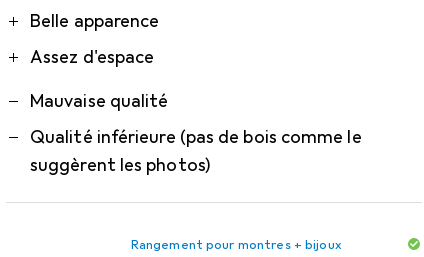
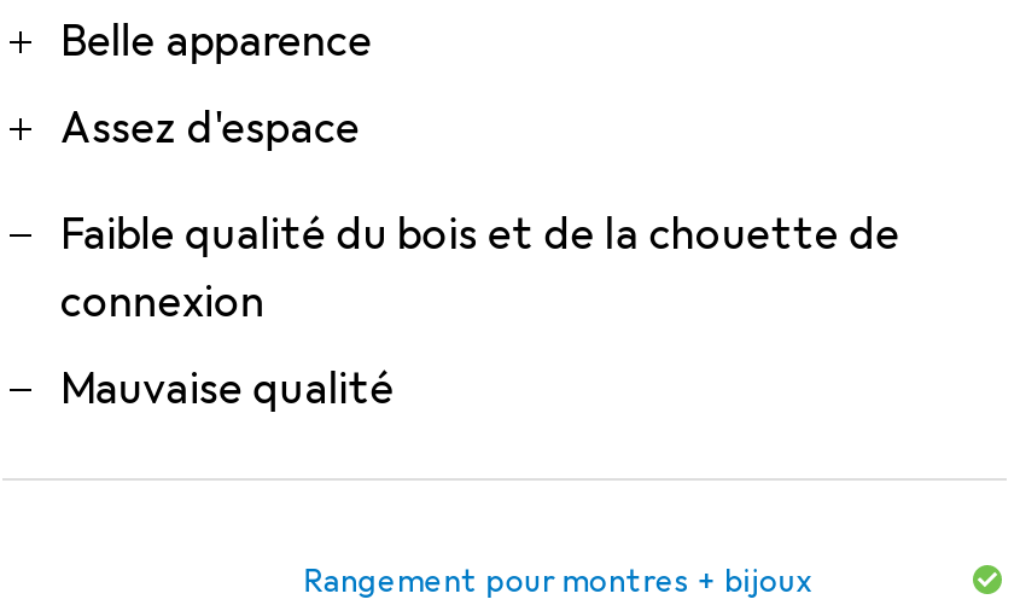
none -> [60,208,900,328] Faible qualité du bois et de la chouette de | connexion
moved [30,90,168,112] -> [60,362,395,415]: Mauvaise qualité
[30,126,362,176] Qualité inférieure (pas de bois comme le | suggèrent les photos) -> none

